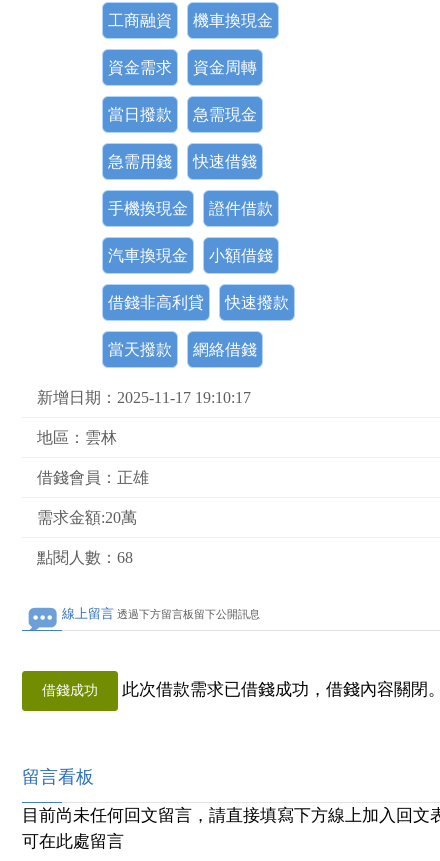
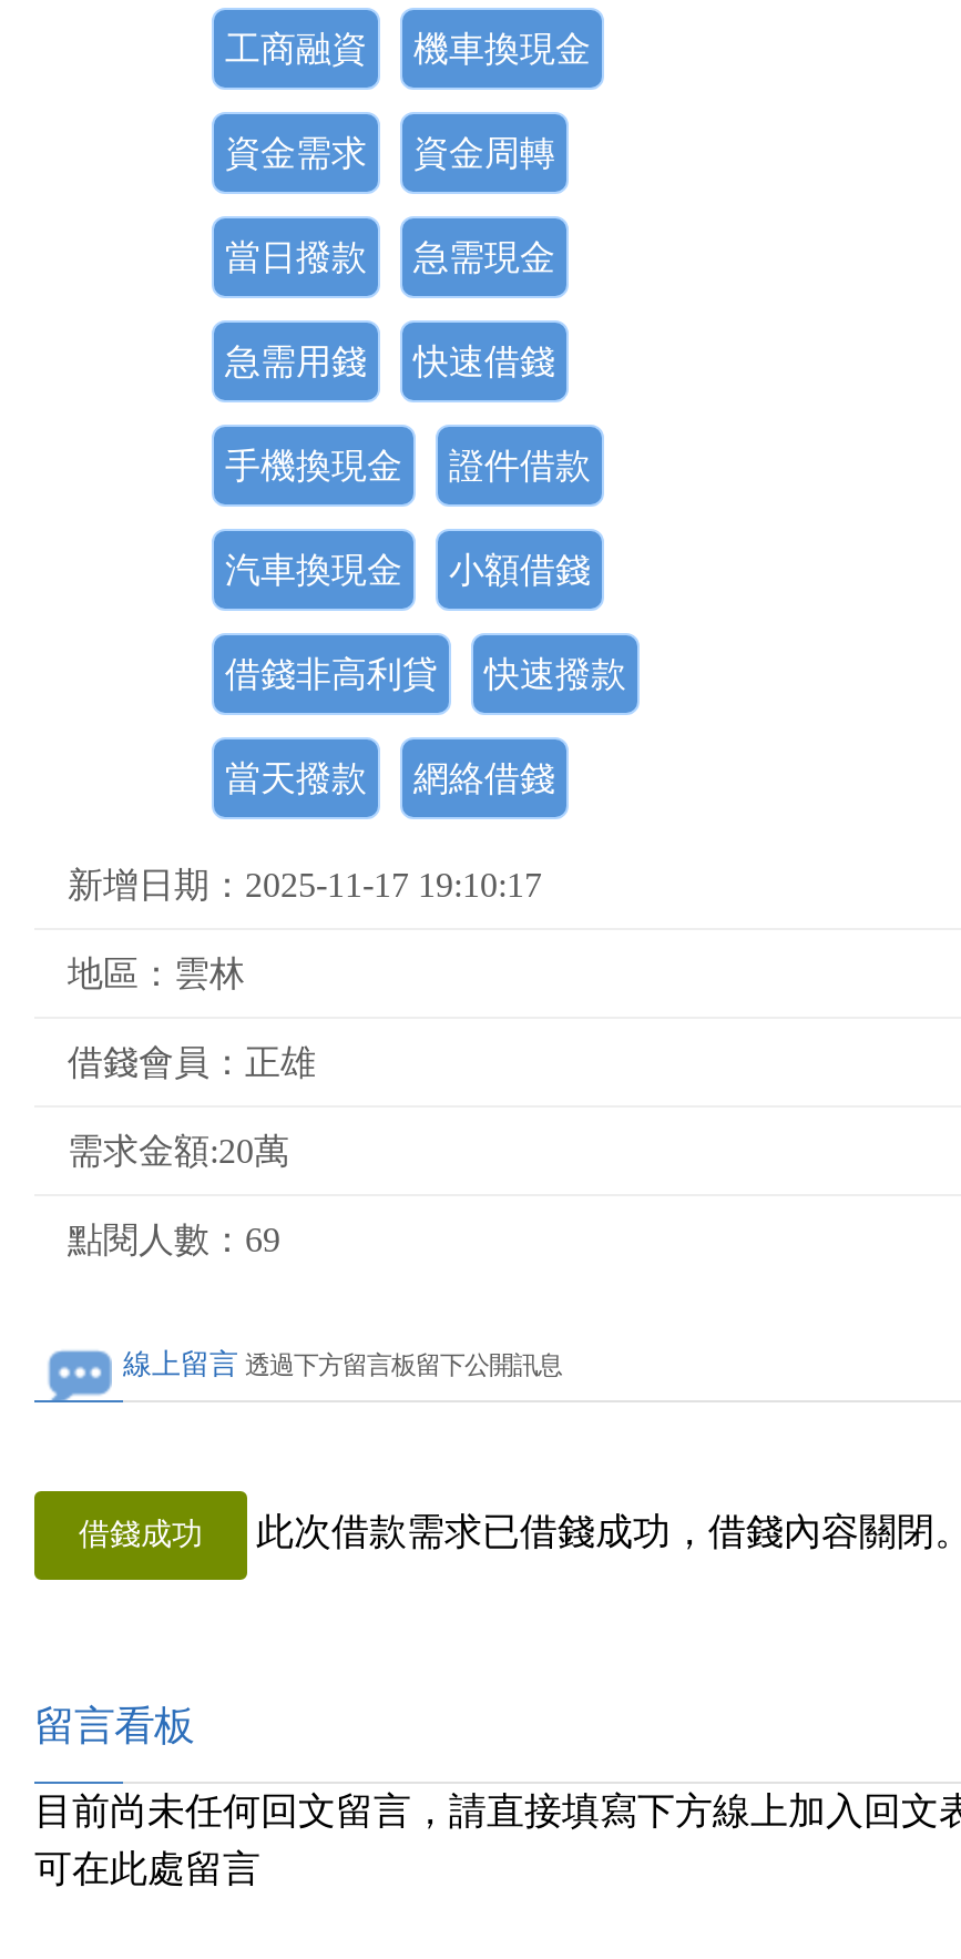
[37,549,133,566] 點閱人數：68 -> [68,1221,280,1258] 點閱人數：69

